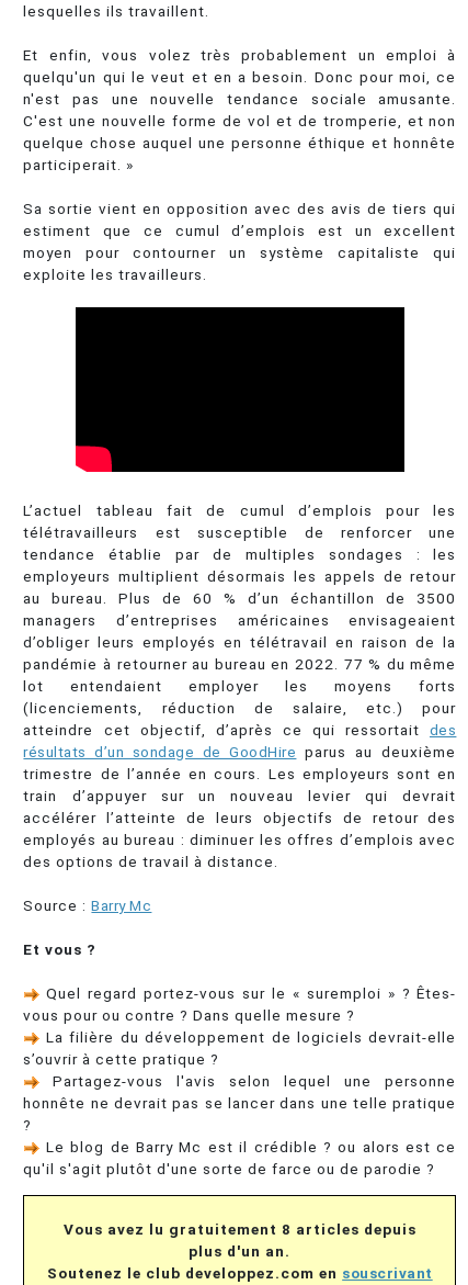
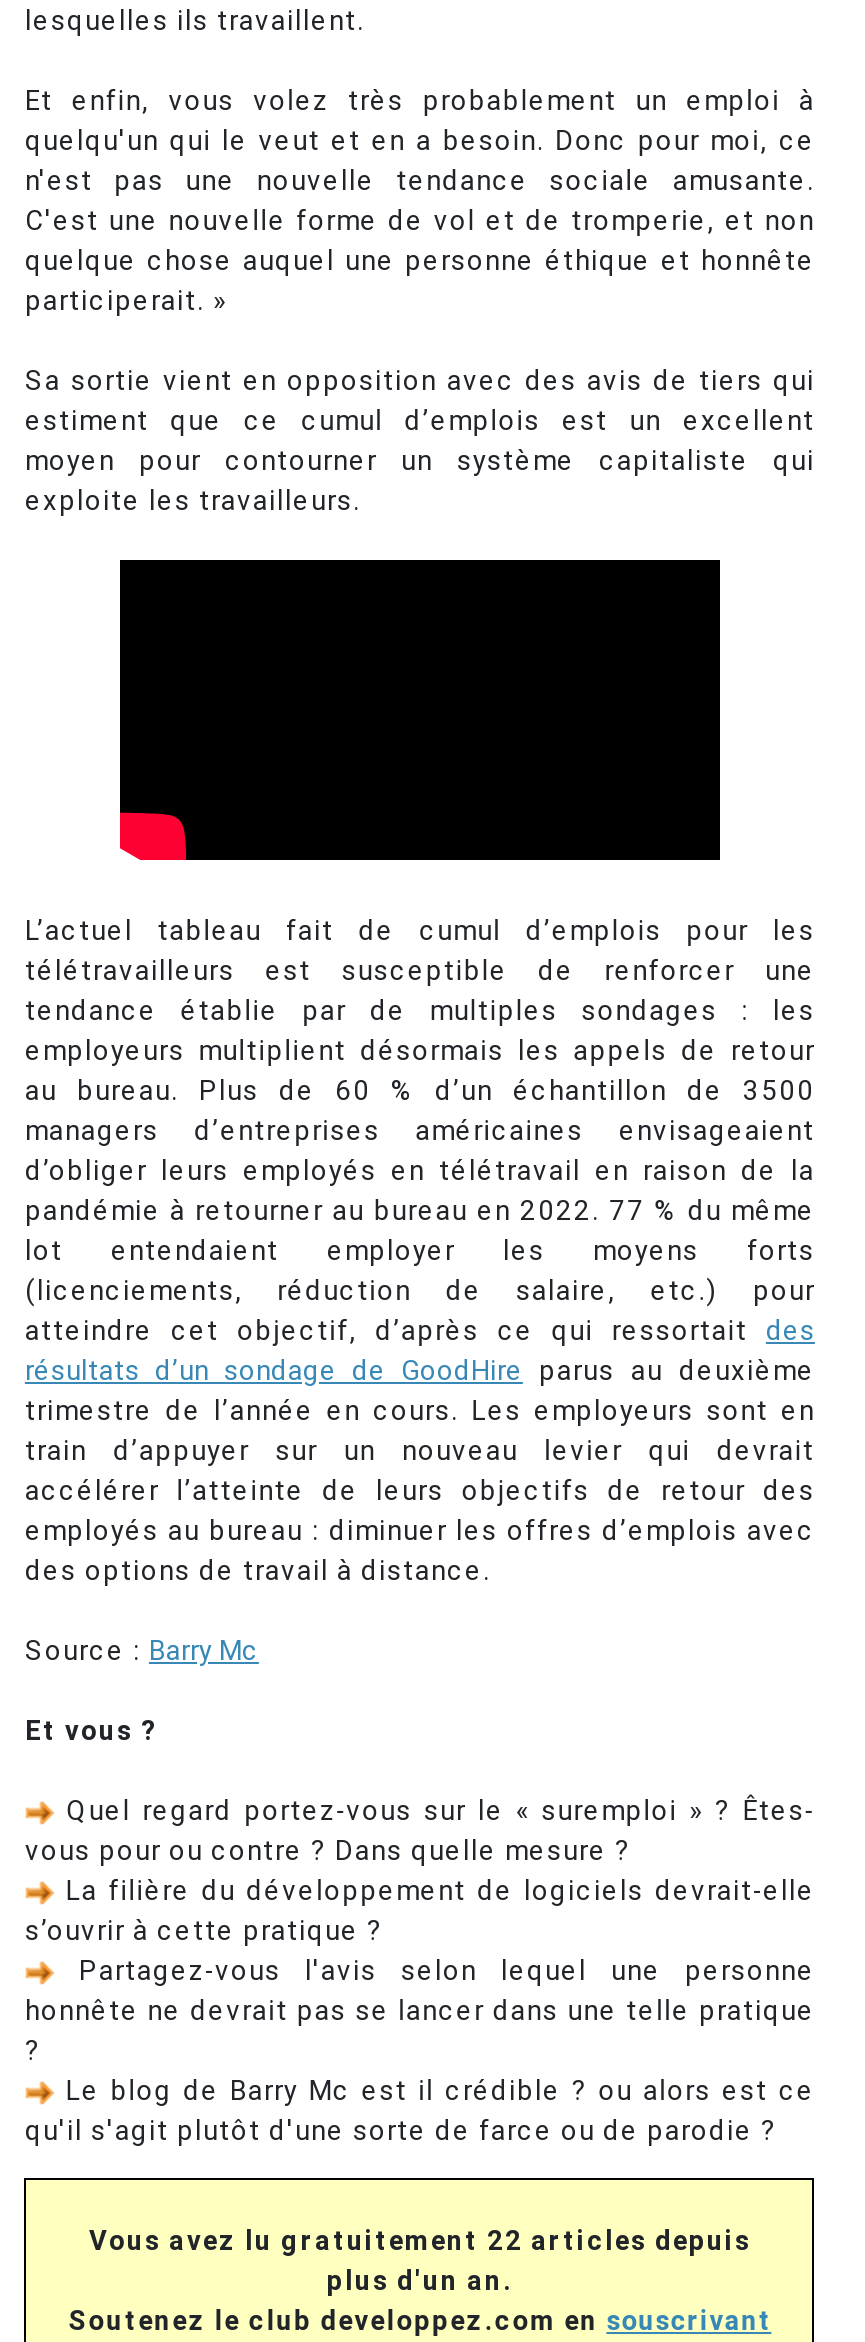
[63,1220,416,1238] Vous avez lu gratuitement 8 articles depuis -> [89,2224,751,2256] Vous avez lu gratuitement 22 articles depuis

